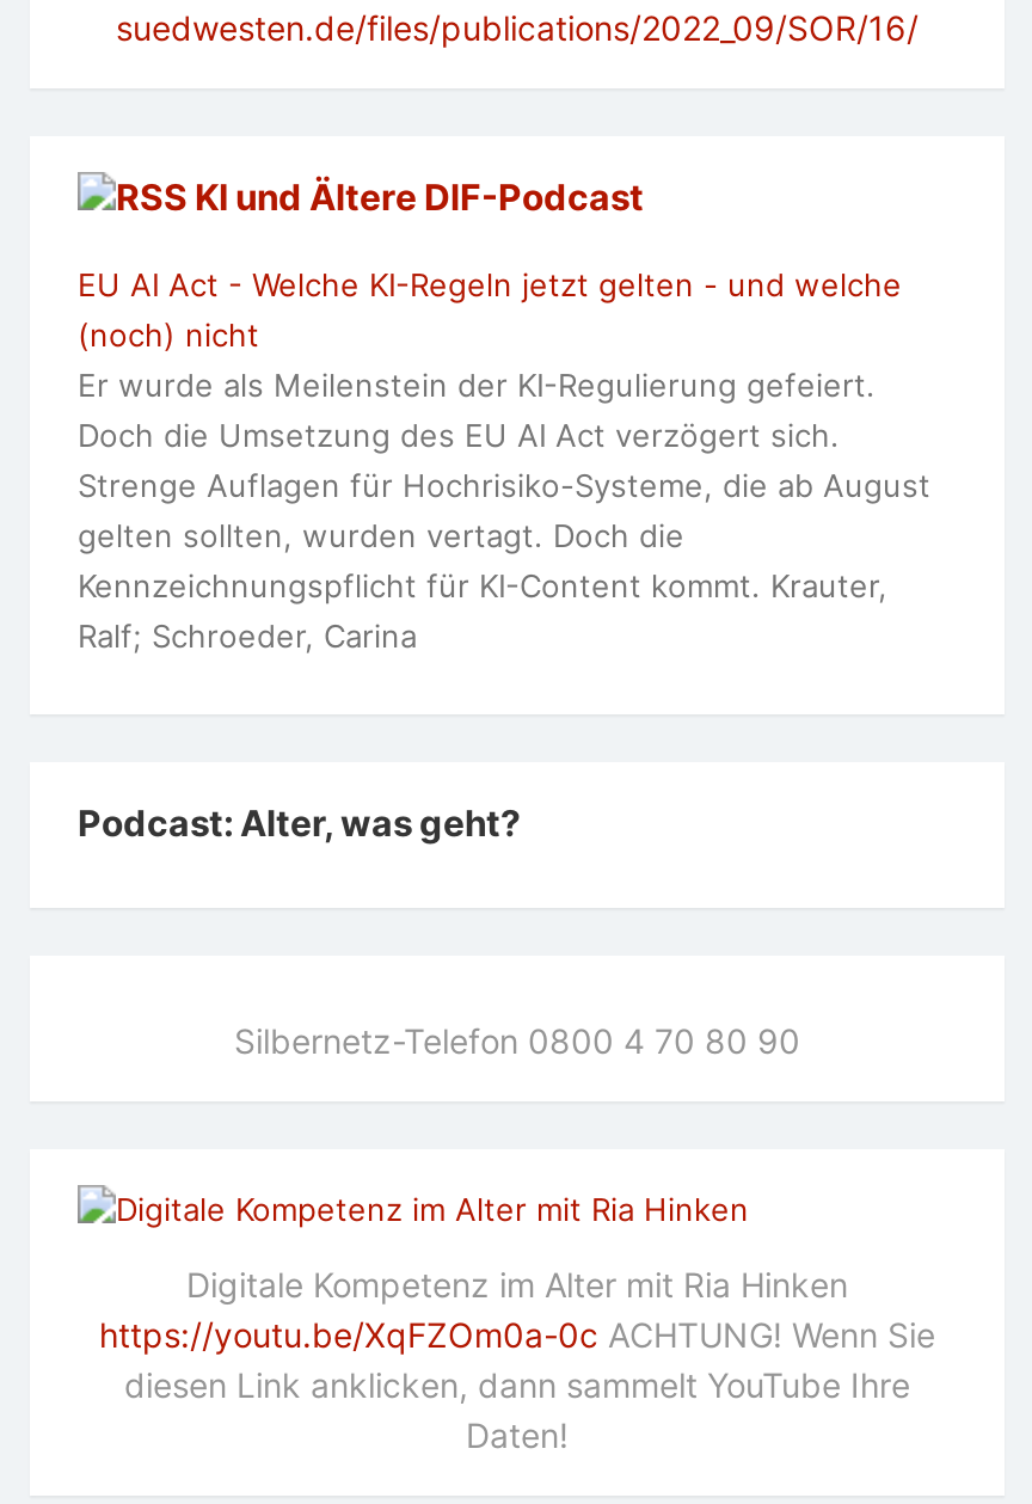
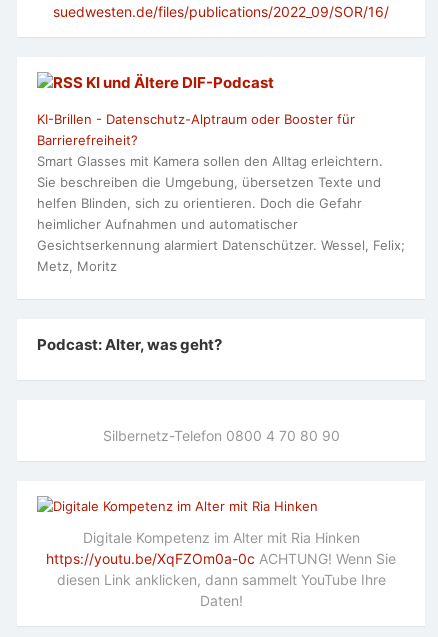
[78,266,930,656] EU AI Act - Welche KI-Regeln jetzt gelten - und welche | (noch) nicht | Er wurde als Meilenstein der KI-Regulierung gefeiert. | Doch die Umsetzung des EU AI Act verzögert sich. | Strenge Auflagen für Hochrisiko-Systeme, die ab August | gelten sollten, wurden vertagt. Doch die | Kennzeichnungspflicht für KI-Content kommt. Krauter, | Ralf; Schroeder, Carina -> [37,111,405,274] KI-Brillen - Datenschutz-Alptraum oder Booster für | Barrierefreiheit? | Smart Glasses mit Kamera sollen den Alltag erleichtern. | Sie beschreiben die Umgebung, übersetzen Texte und | helfen Blinden, sich zu orientieren. Doch die Gefahr | heimlicher Aufnahmen und automatischer | Gesichtserkennung alarmiert Datenschützer. Wessel, Felix; | Metz, Moritz

